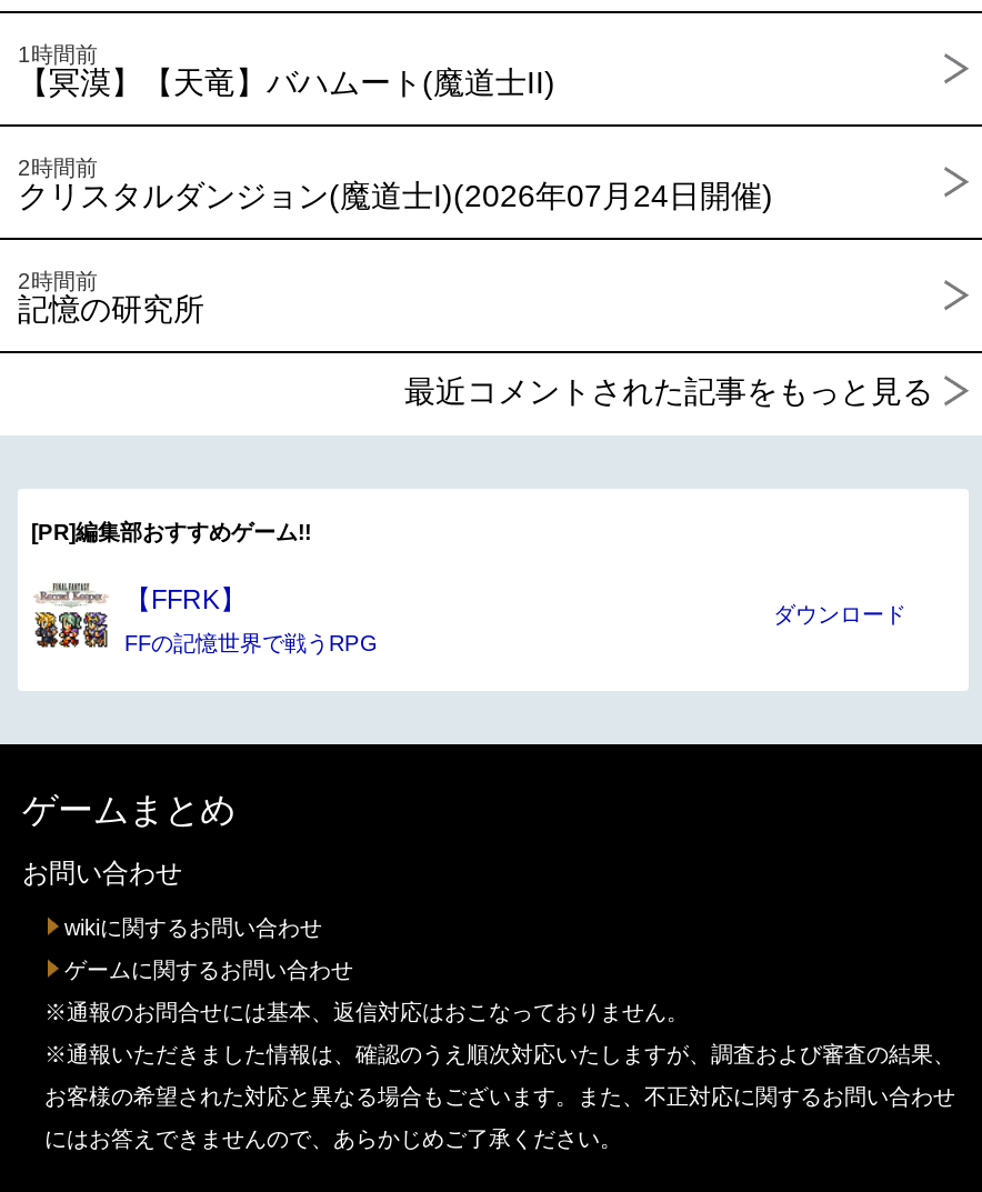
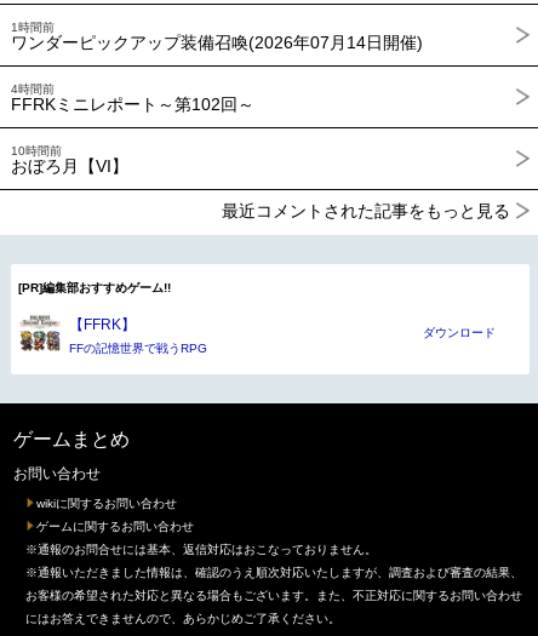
[18,64,555,100] 【冥漠】【天竜】バハムート(魔道士II) -> [11,33,423,52] ワンダーピックアップ装備召喚(2026年07月14日開催)
[18,156,773,213] 2時間前 | クリスタルダンジョン(魔道士I)(2026年07月24日開催) -> [11,82,254,114] 4時間前 | FFRKミニレポート～第102回～
[18,269,204,327] 2時間前 | 記憶の研究所 -> [11,144,128,176] 10時間前 | おぼろ月【VI】

